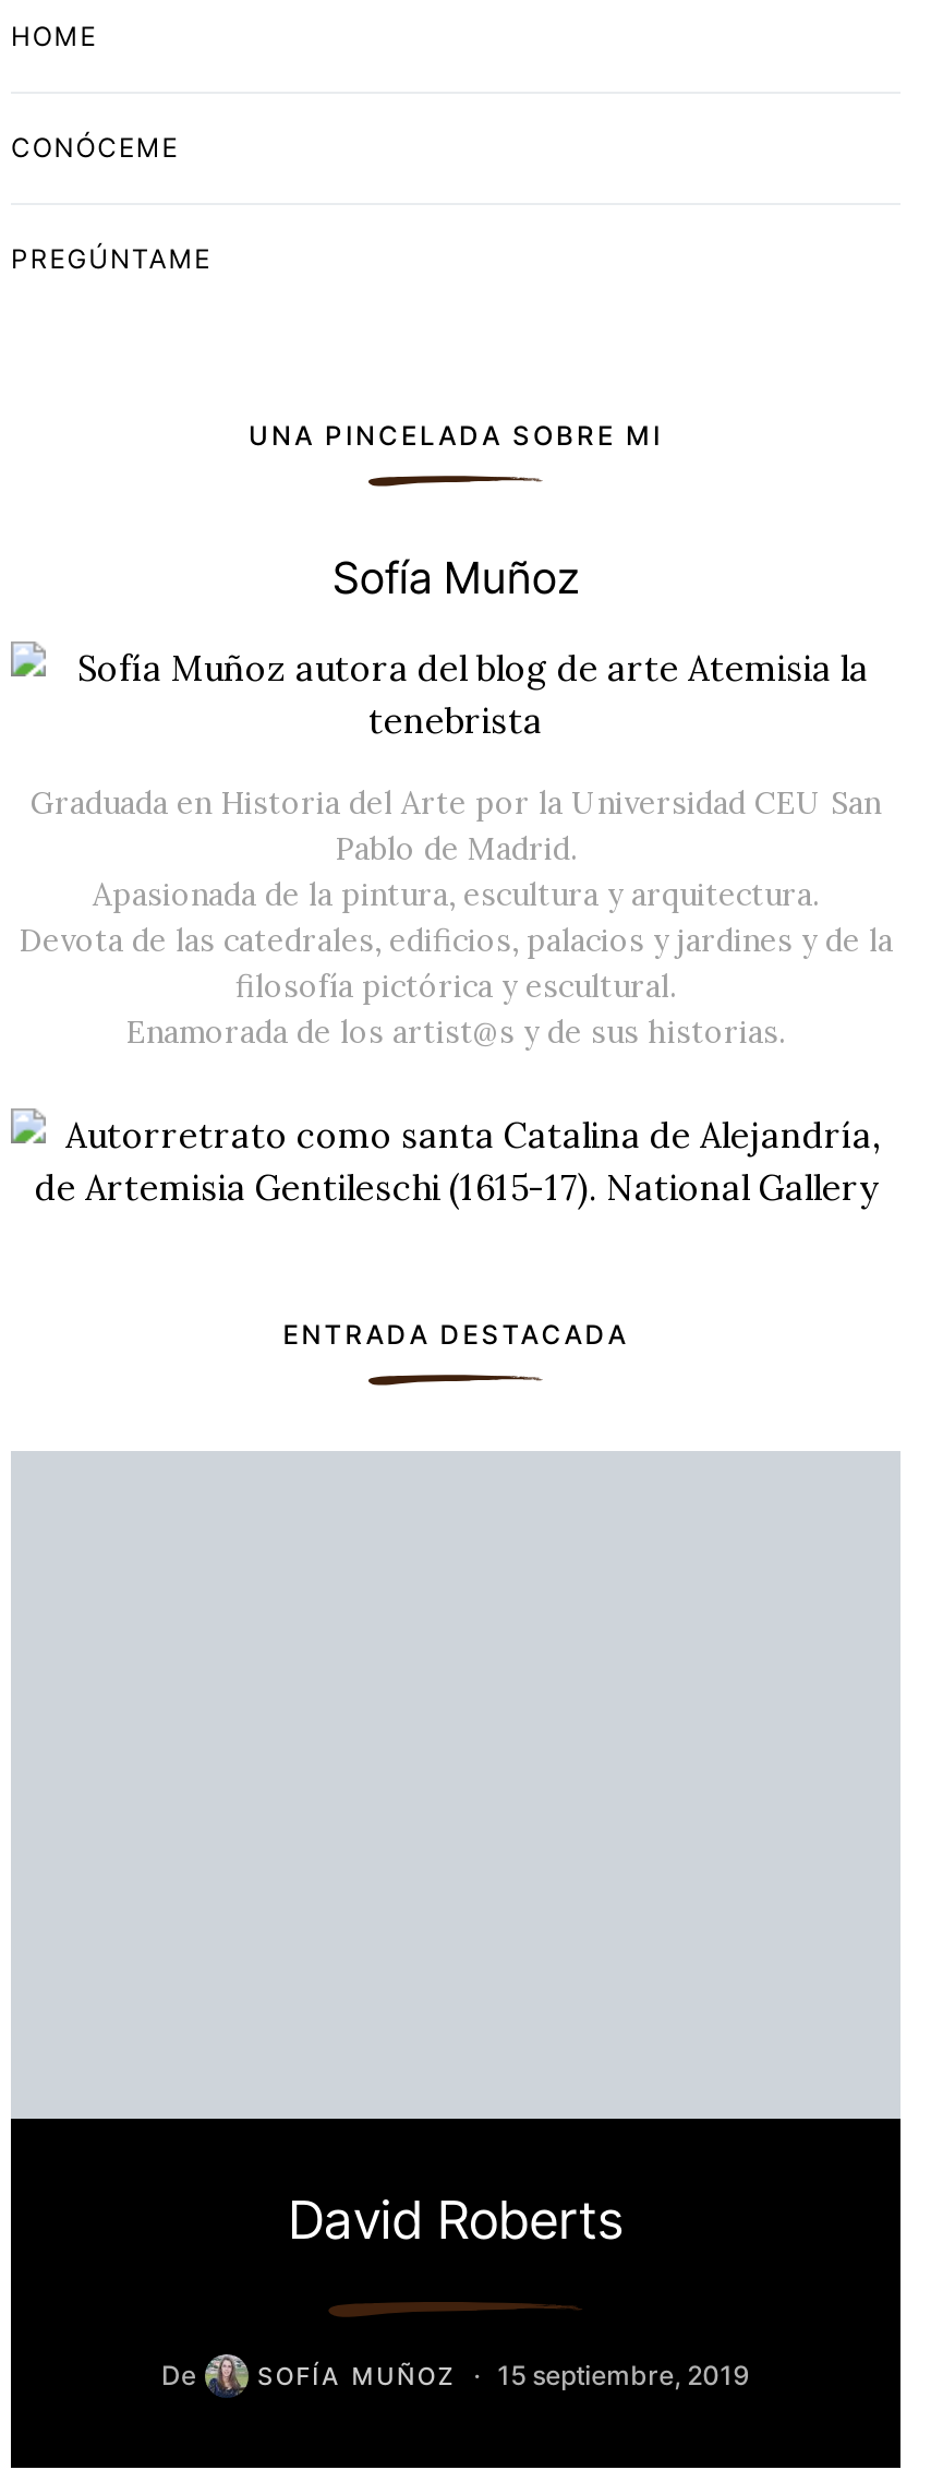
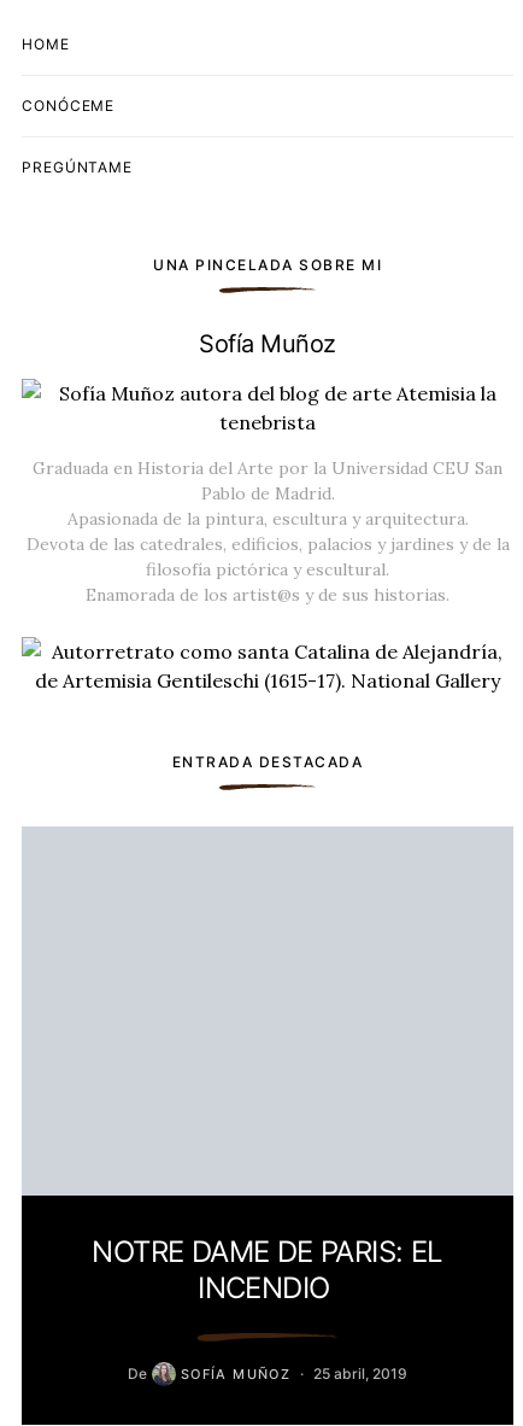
[288,2189,624,2252] David Roberts -> [92,1234,443,1305] NOTRE DAME DE PARIS: EL | INCENDIO
[161,2359,750,2391] De SOFÍA MUÑOZ 15 septiembre, 2019 -> [128,1364,407,1383] De SOFÍA MUÑOZ 25 abril, 2019

